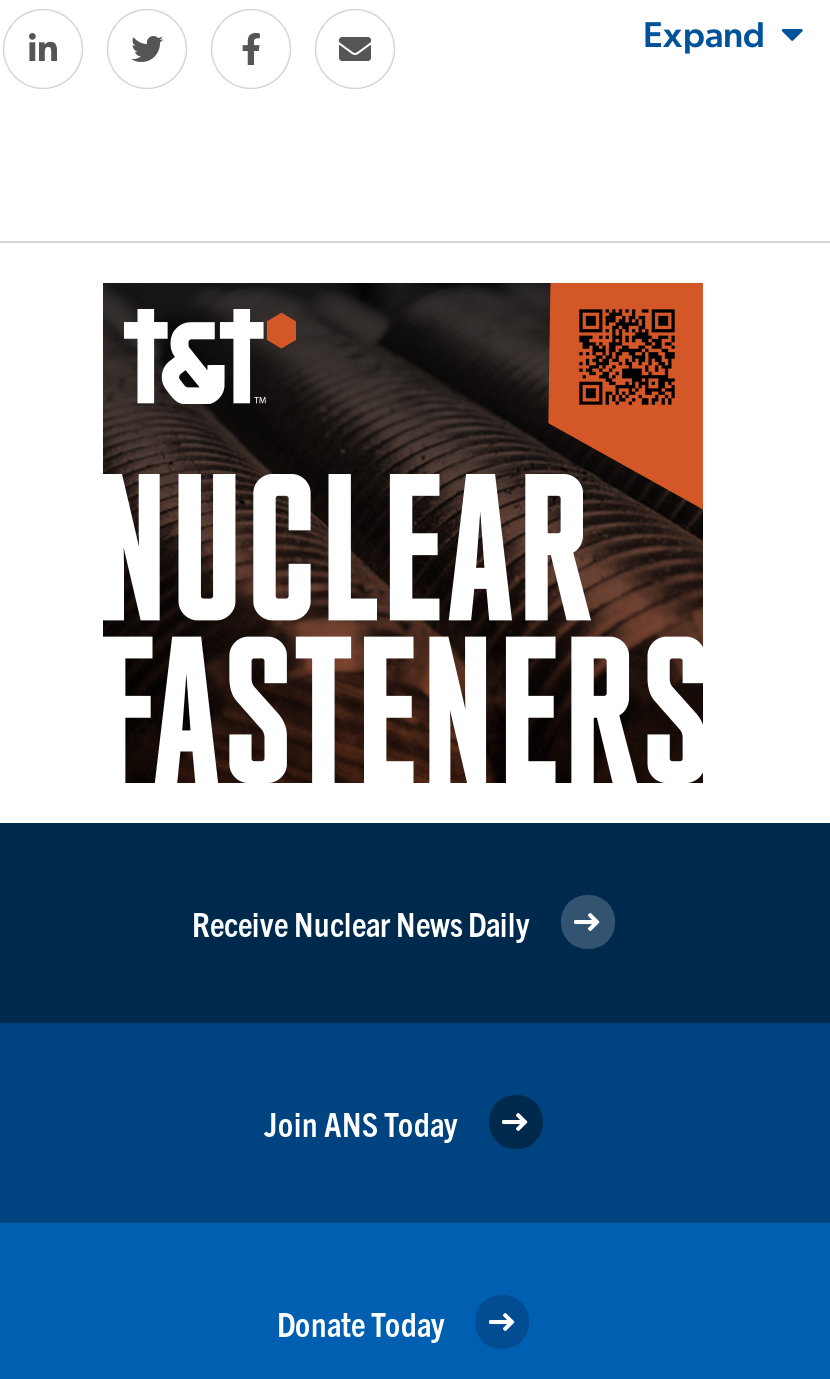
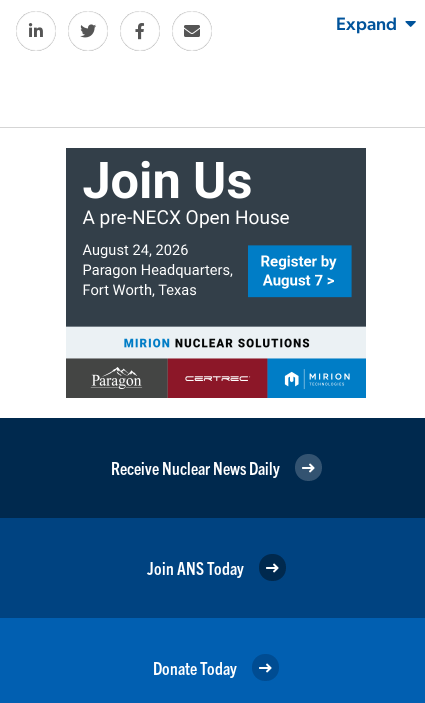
[103,281,705,785] [image] -> [65,147,367,399] [image]

